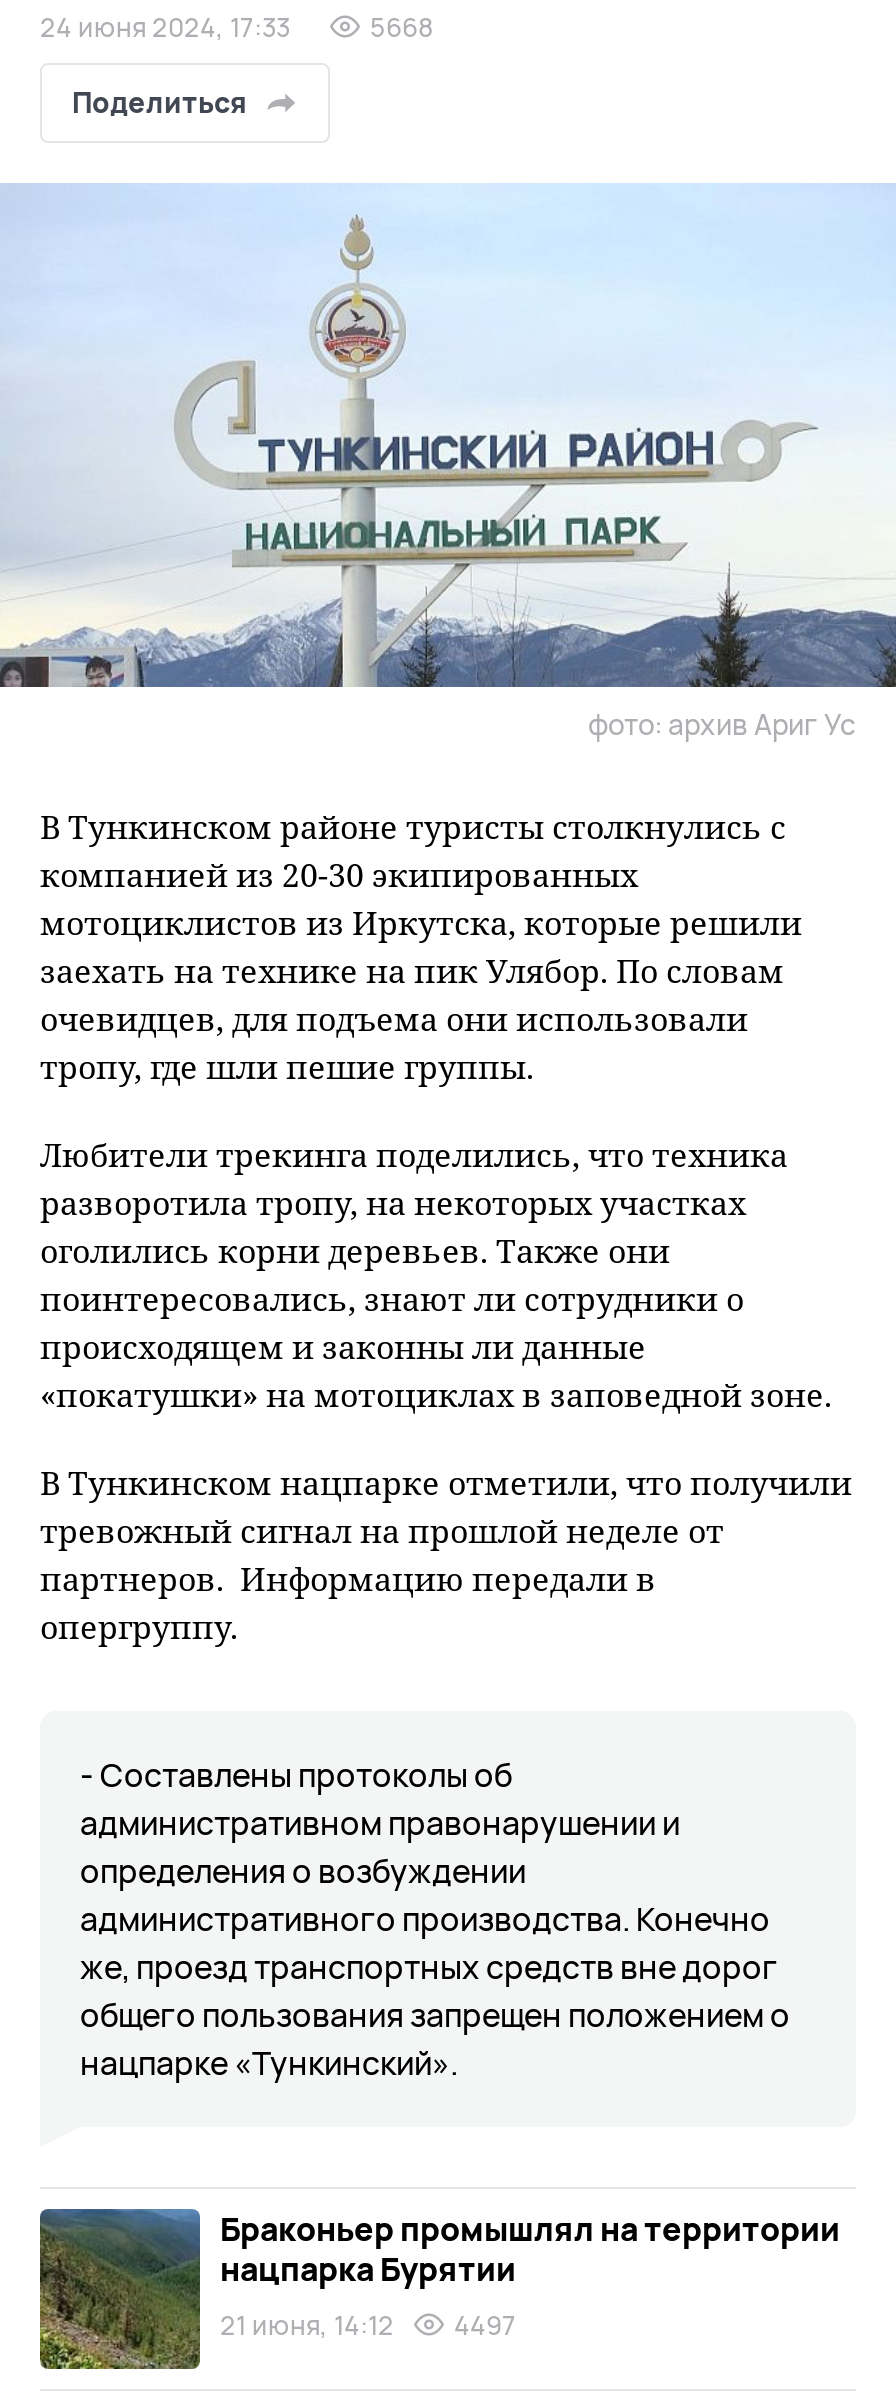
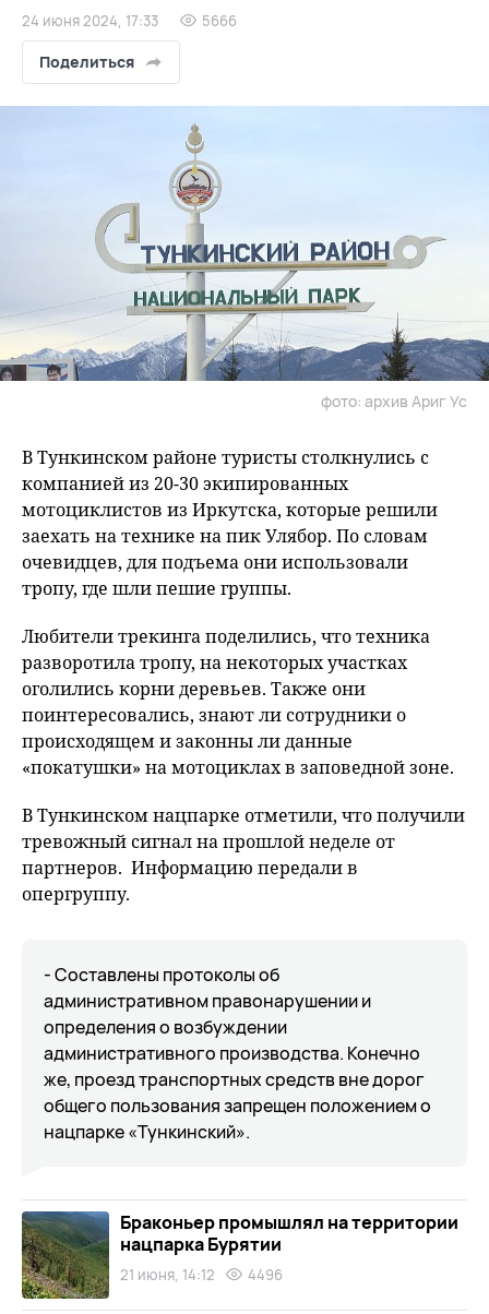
[370,9,434,45] 5668 -> [202,11,237,31] 5666
[220,2308,516,2344] 21 июня, 14:12 4497 -> [120,1265,283,1285] 21 июня, 14:12 4496

